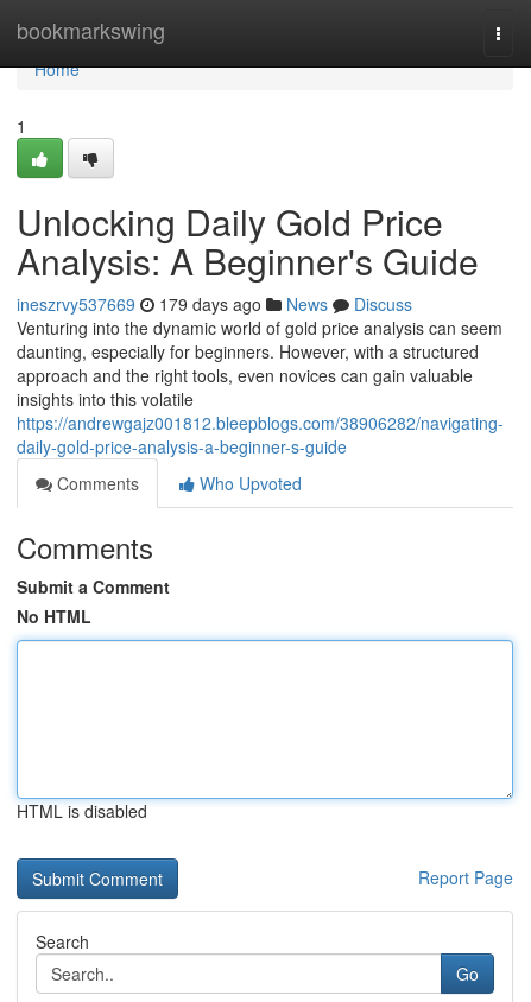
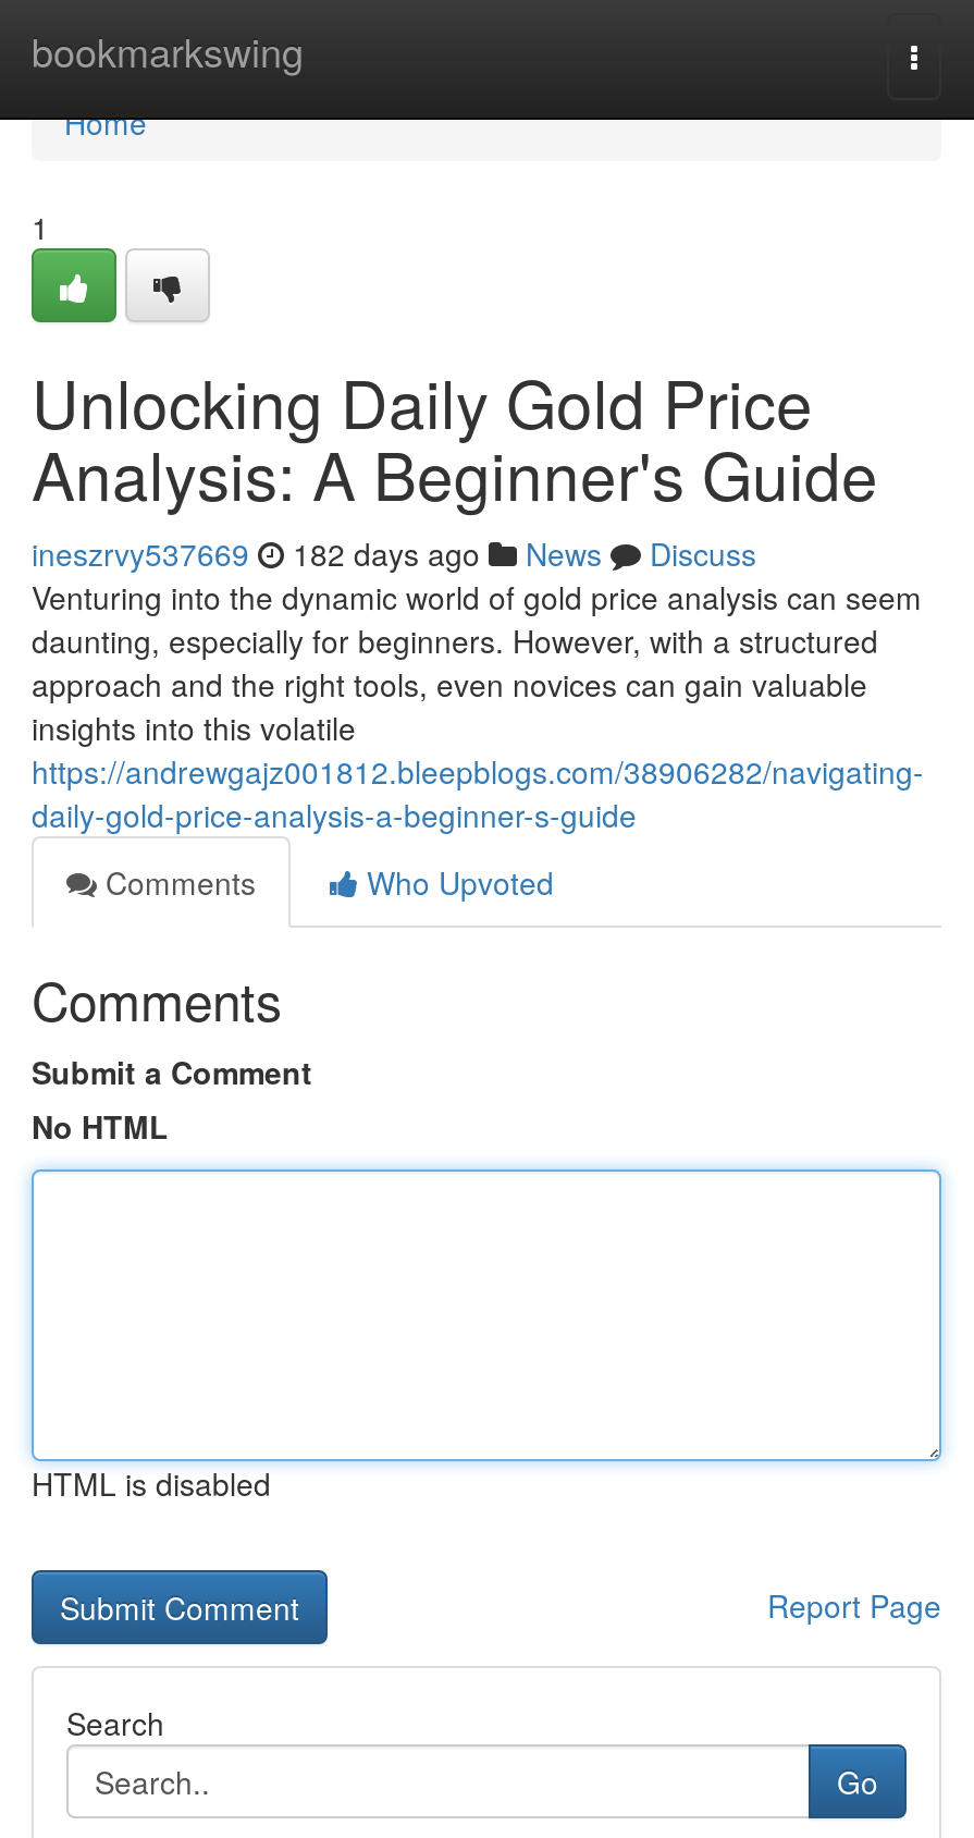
[17,292,412,316] ineszrvy537669 179 days ago News Discuss -> [32,531,756,575] ineszrvy537669 182 days ago News Discuss

